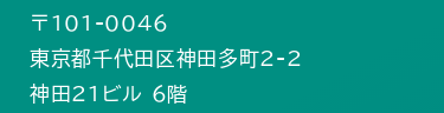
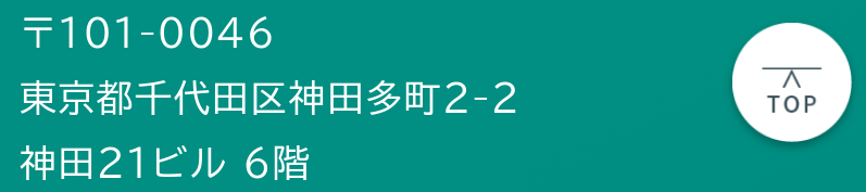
none -> [730,21,854,144] [image]

